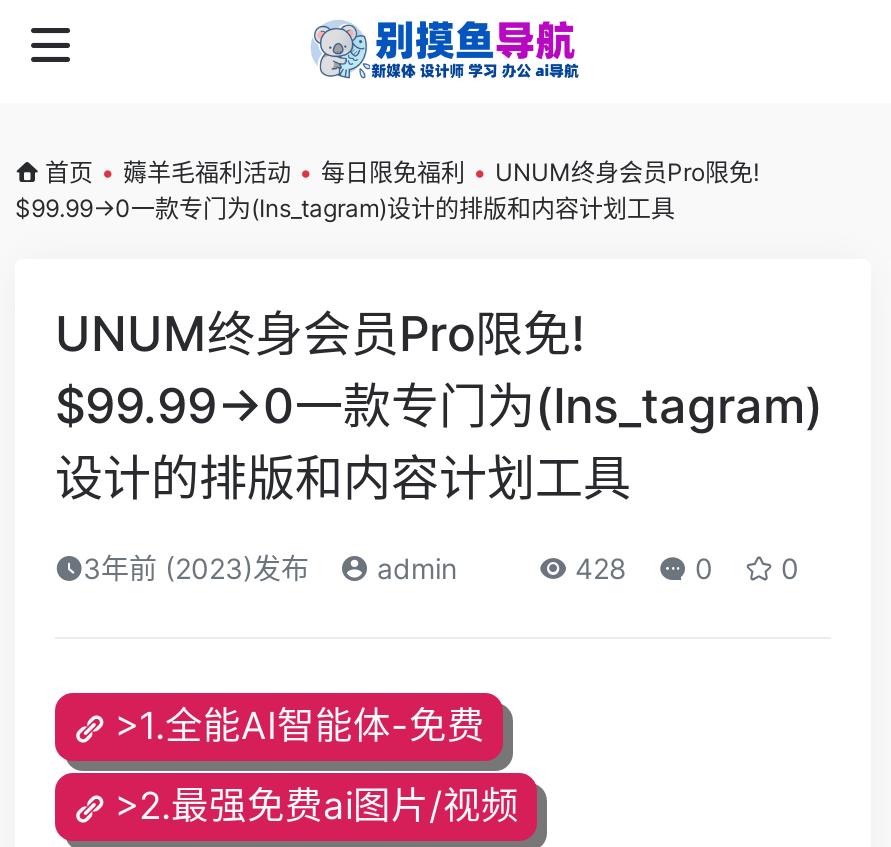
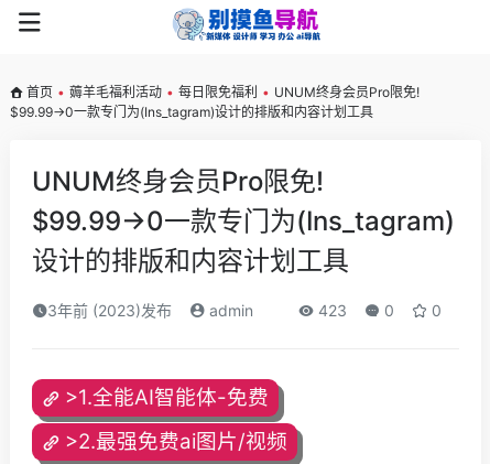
[567,551,799,585] 428 0 0 -> [314,301,442,320] 423 0 0

